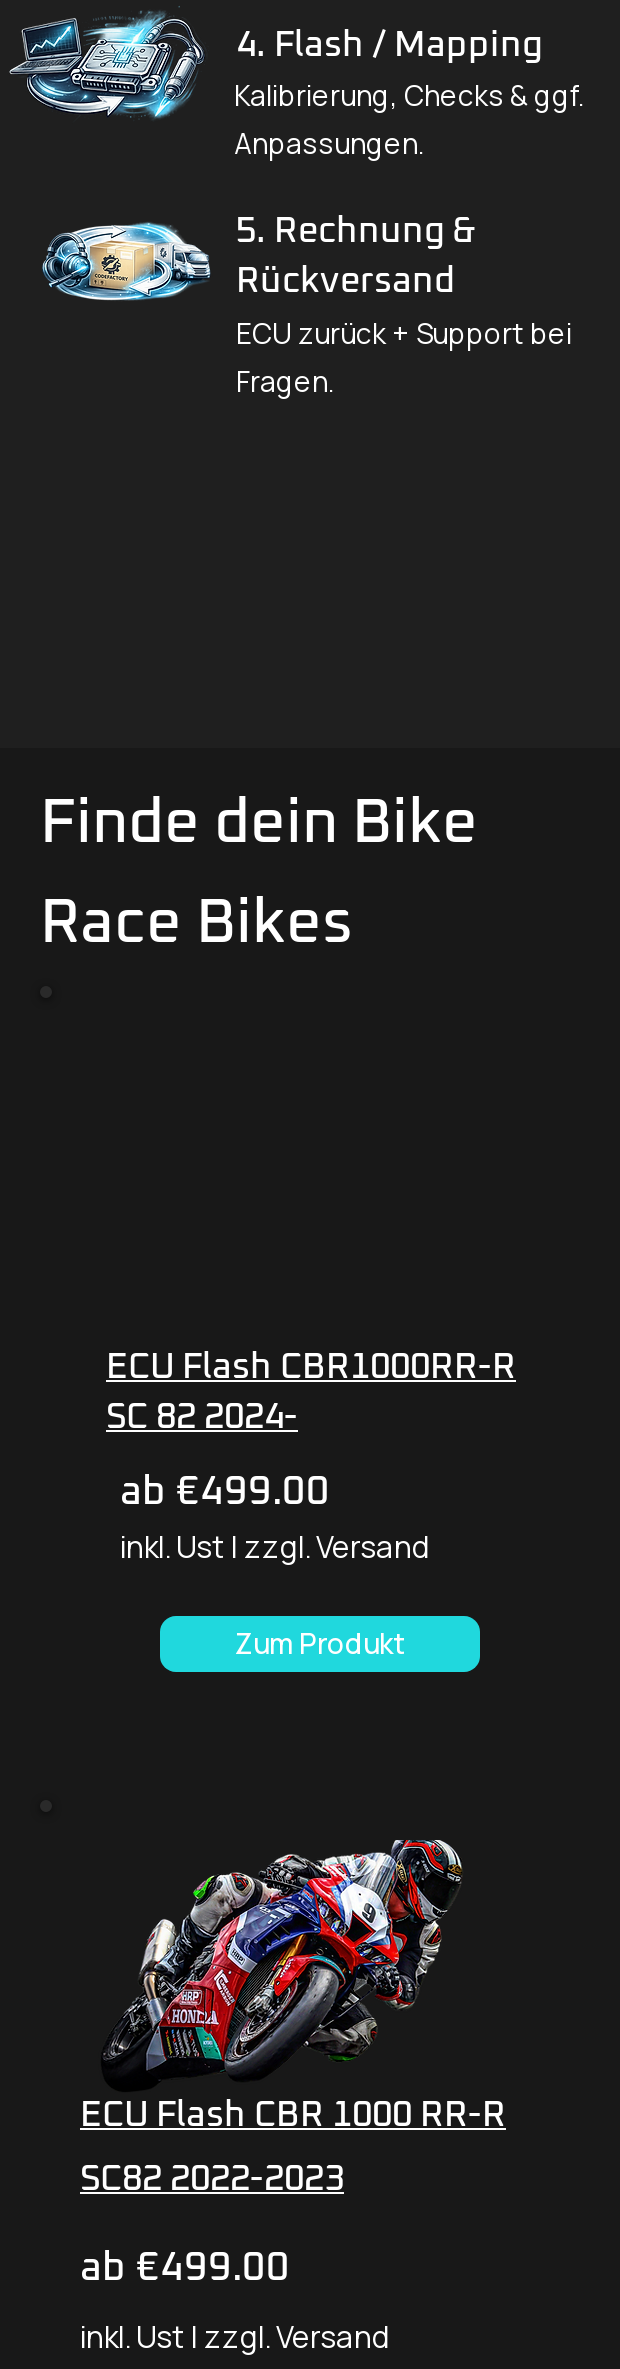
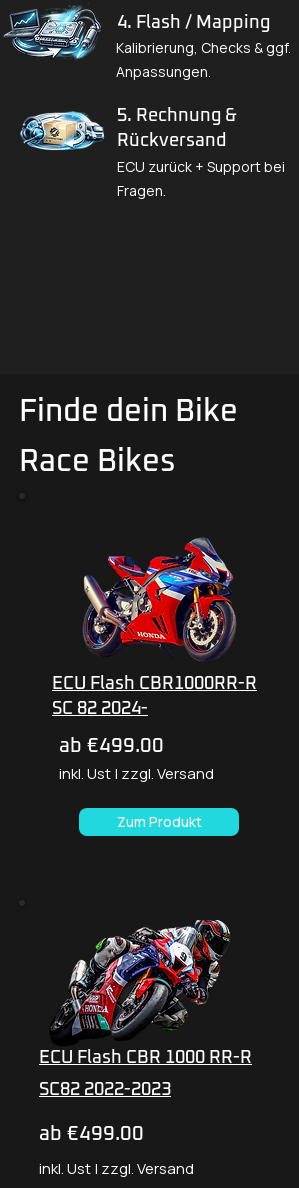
none -> [83,537,237,660] [image]

